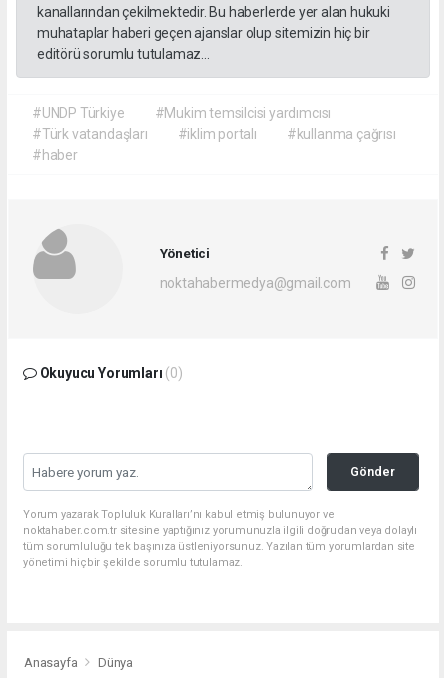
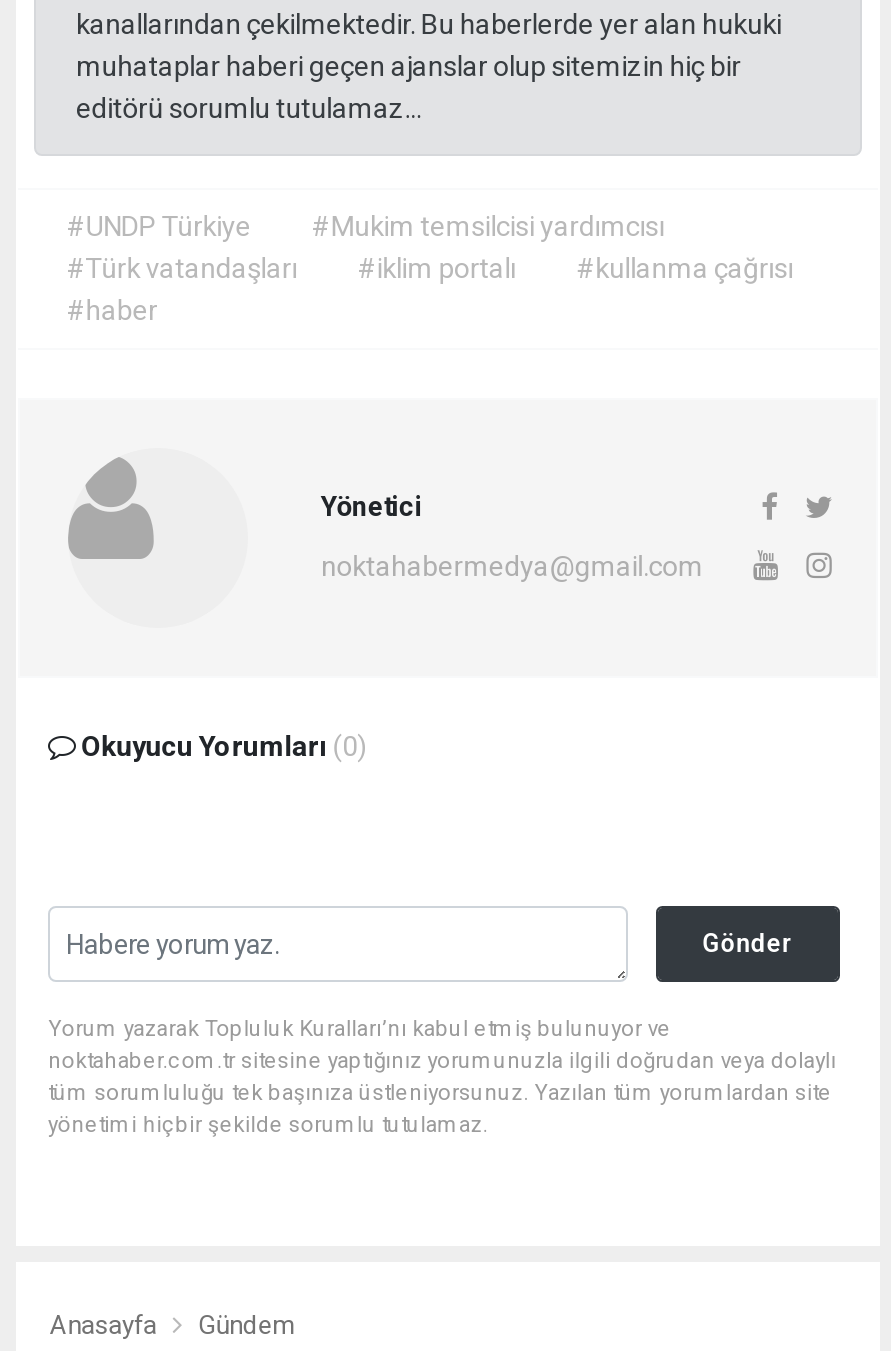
[98,655,133,670] Dünya -> [198,1310,294,1340] Gündem

